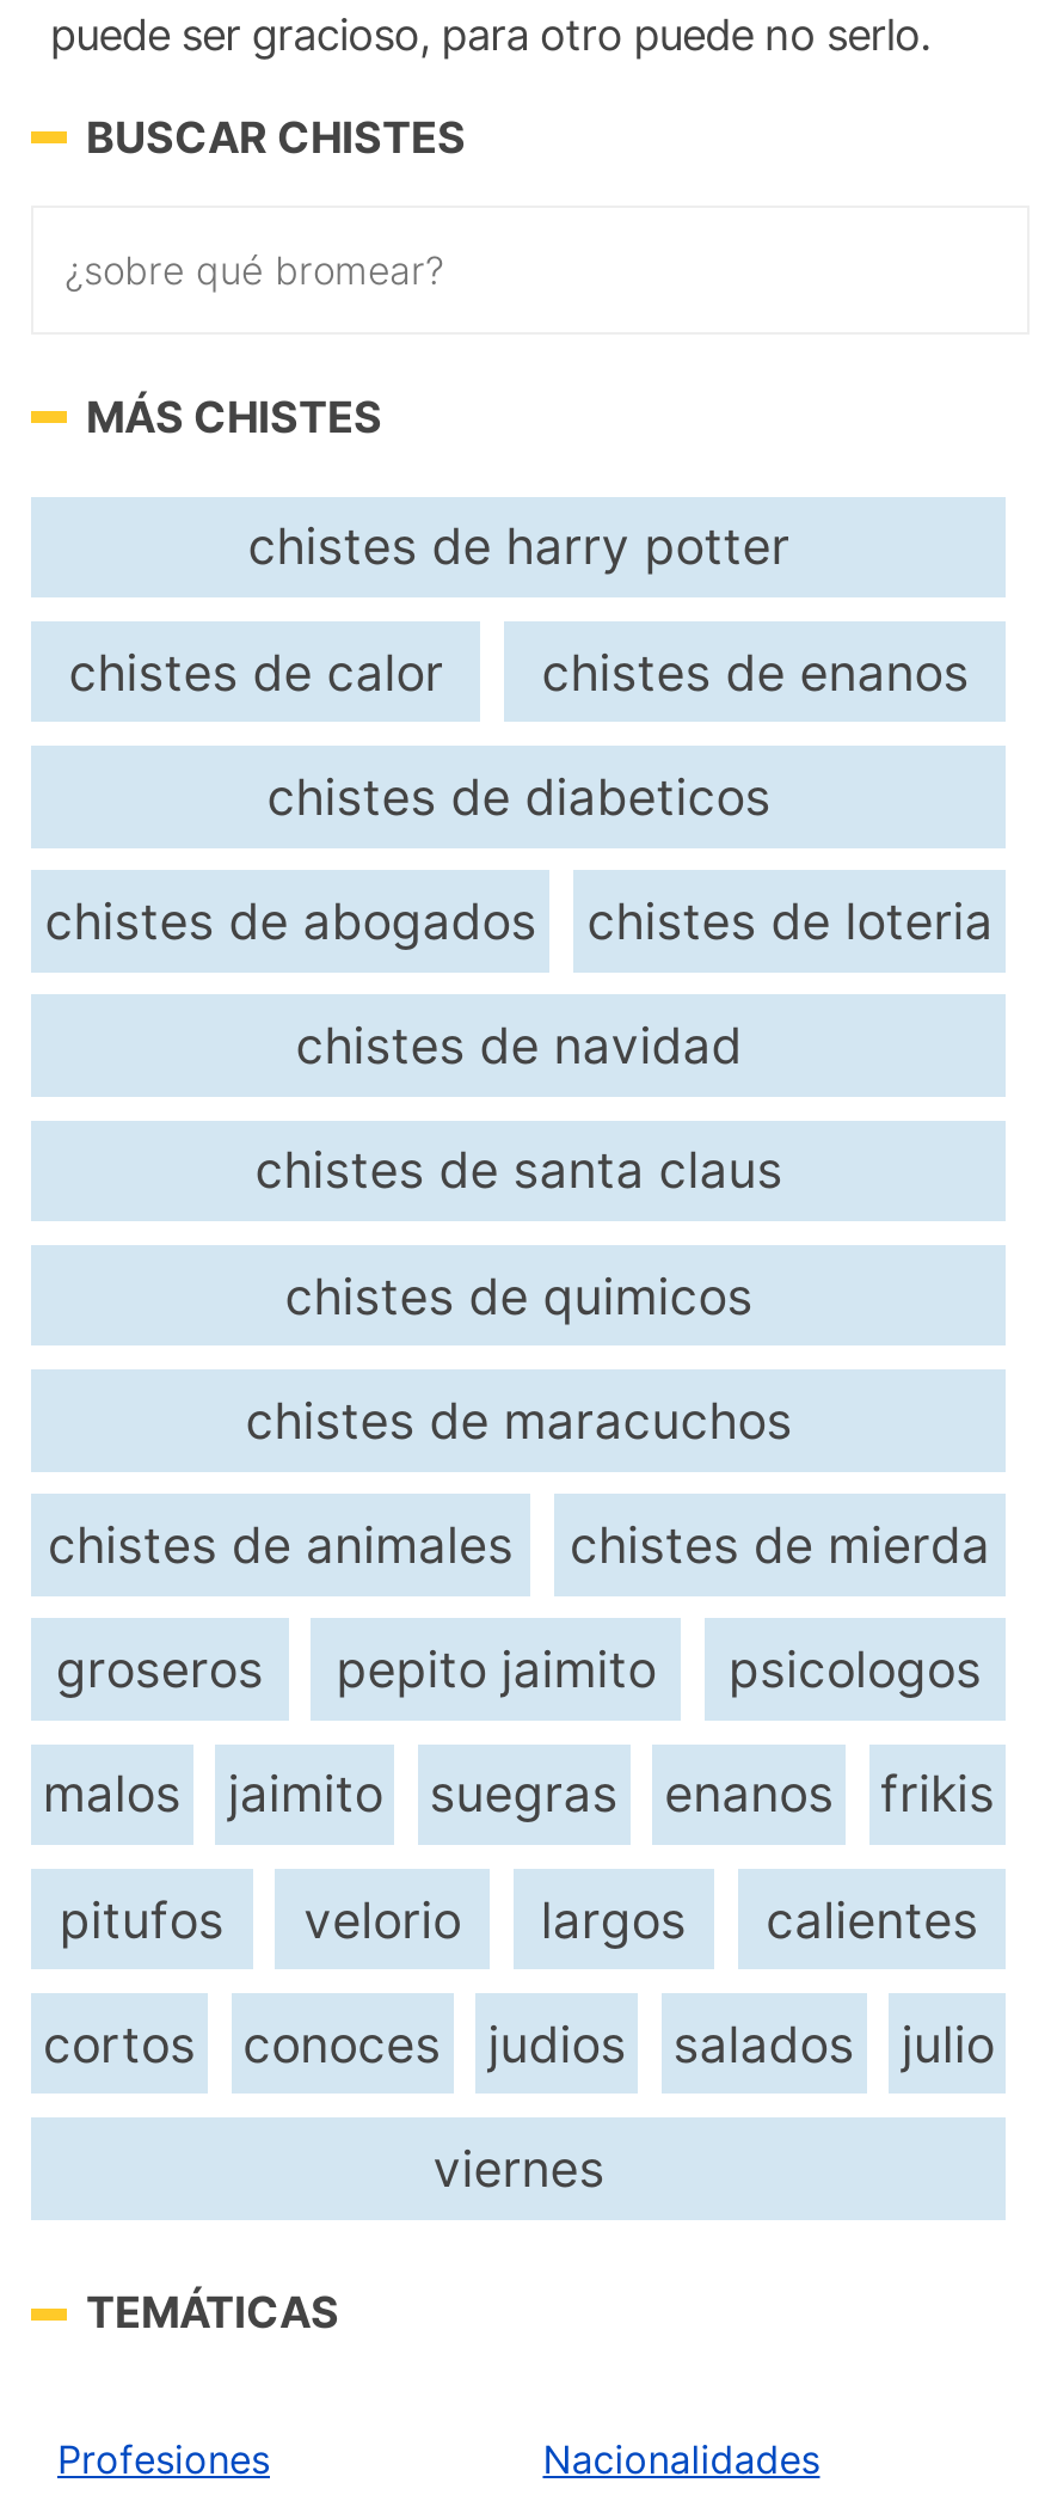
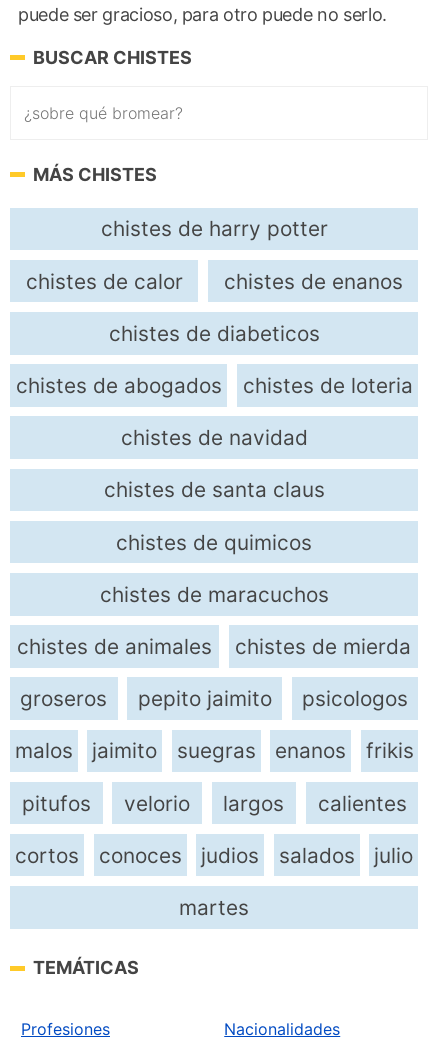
[433,2139,605,2198] viernes -> [179,895,249,920] martes

